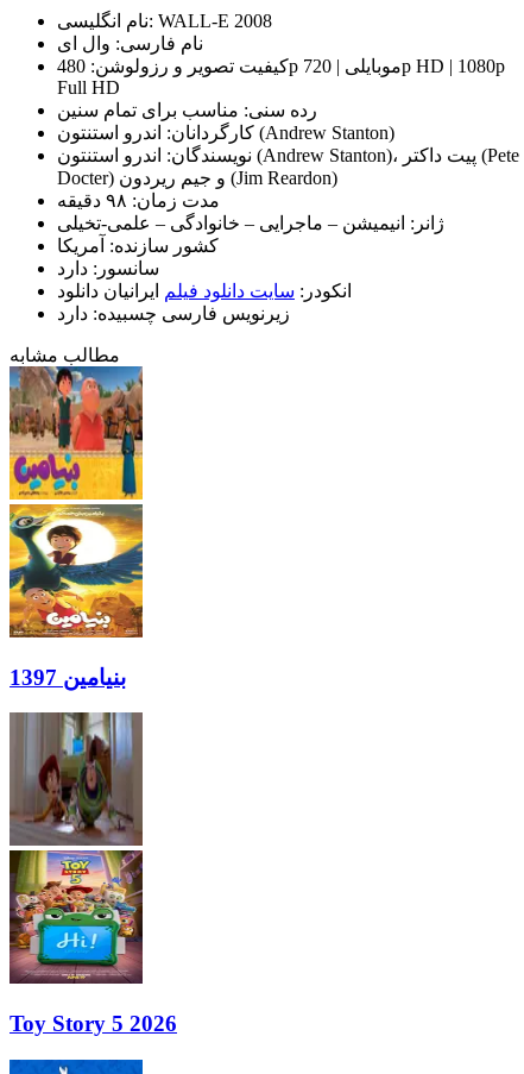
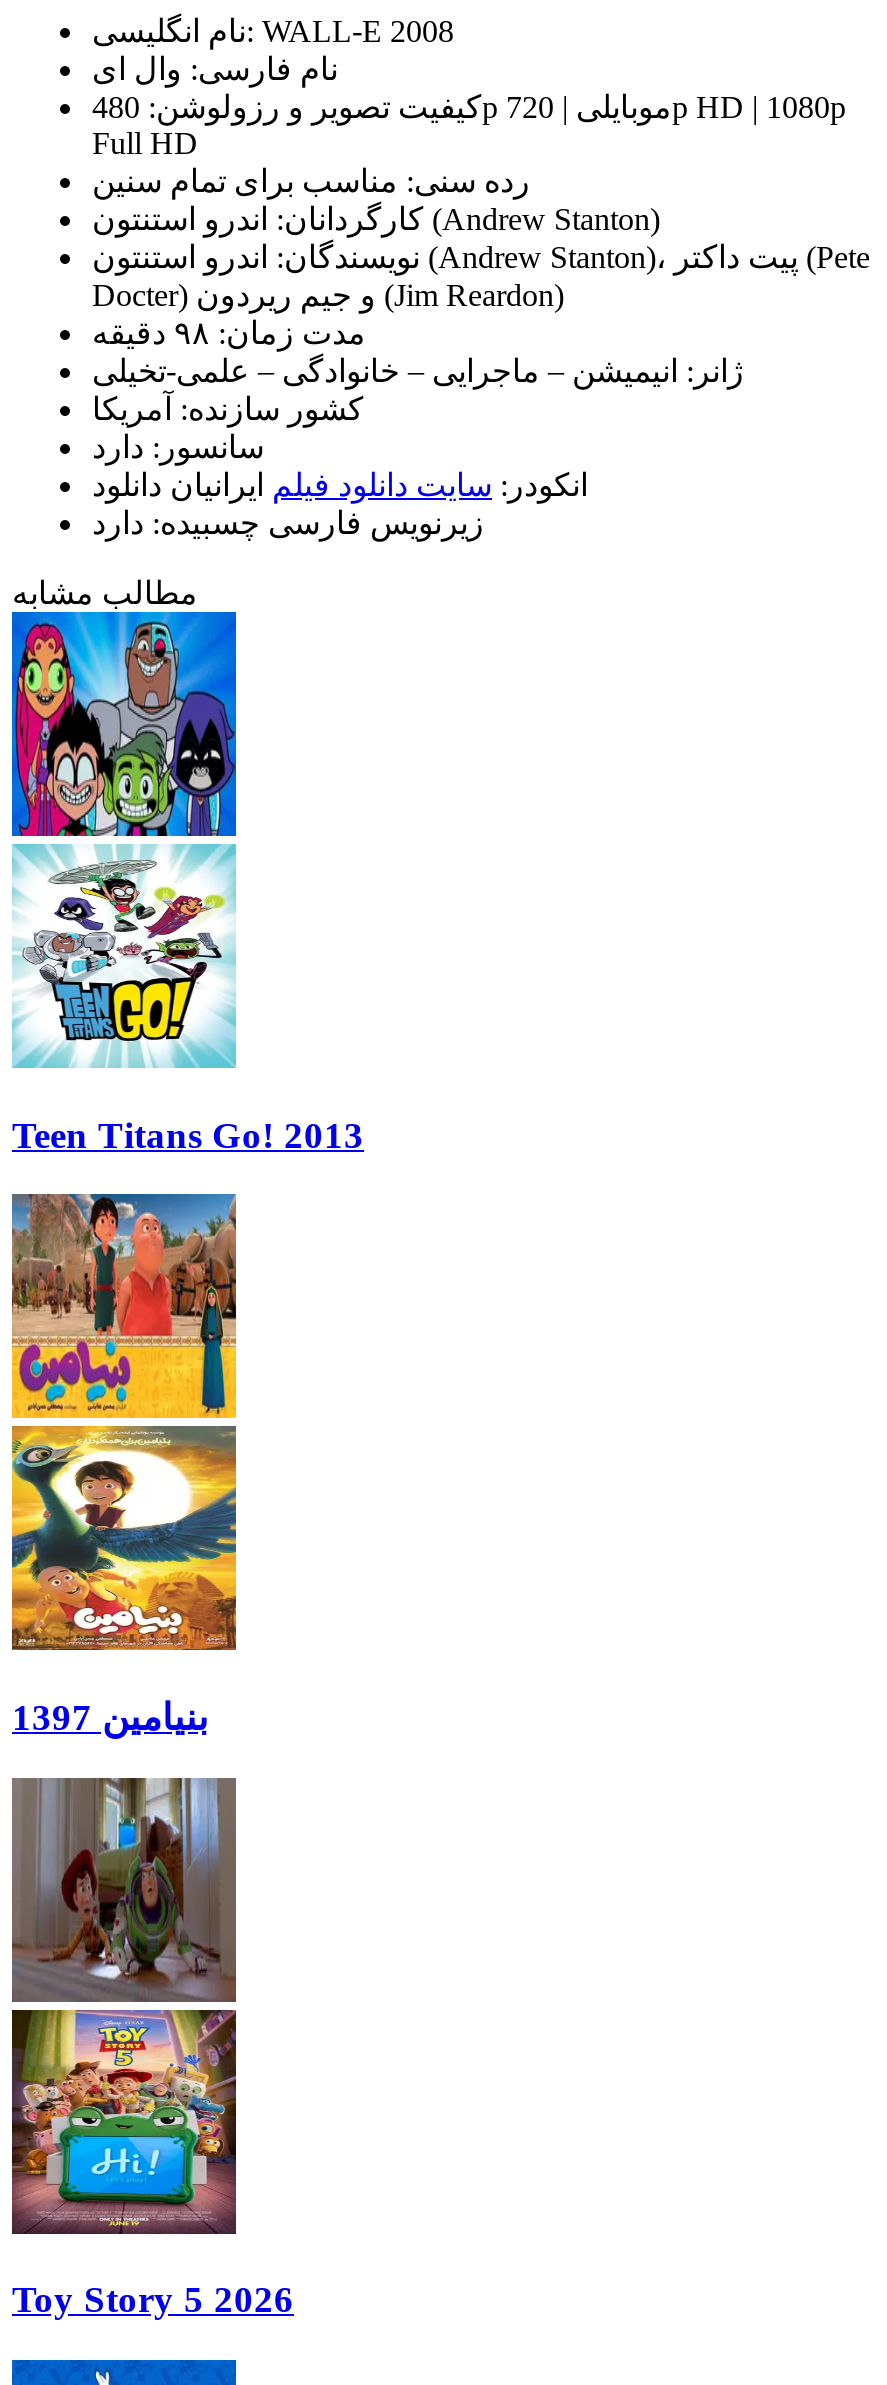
none -> [10,610,364,1155] [image] | Teen Titans Go! 2013

